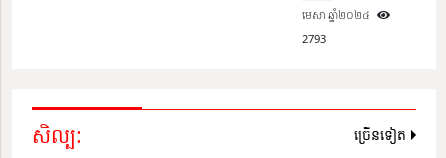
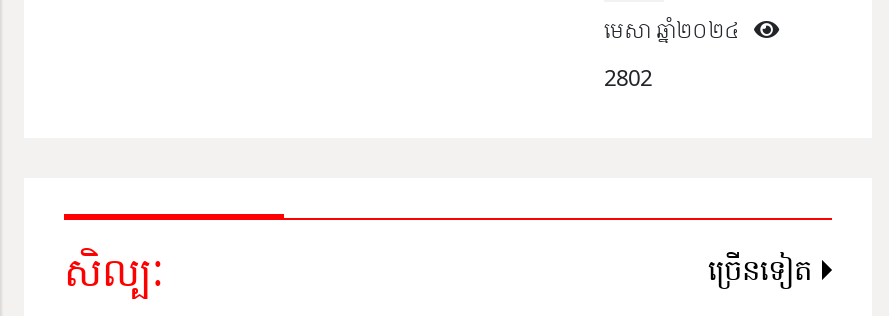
[302,31,326,46] 2793 -> [604,62,652,92] 2802

